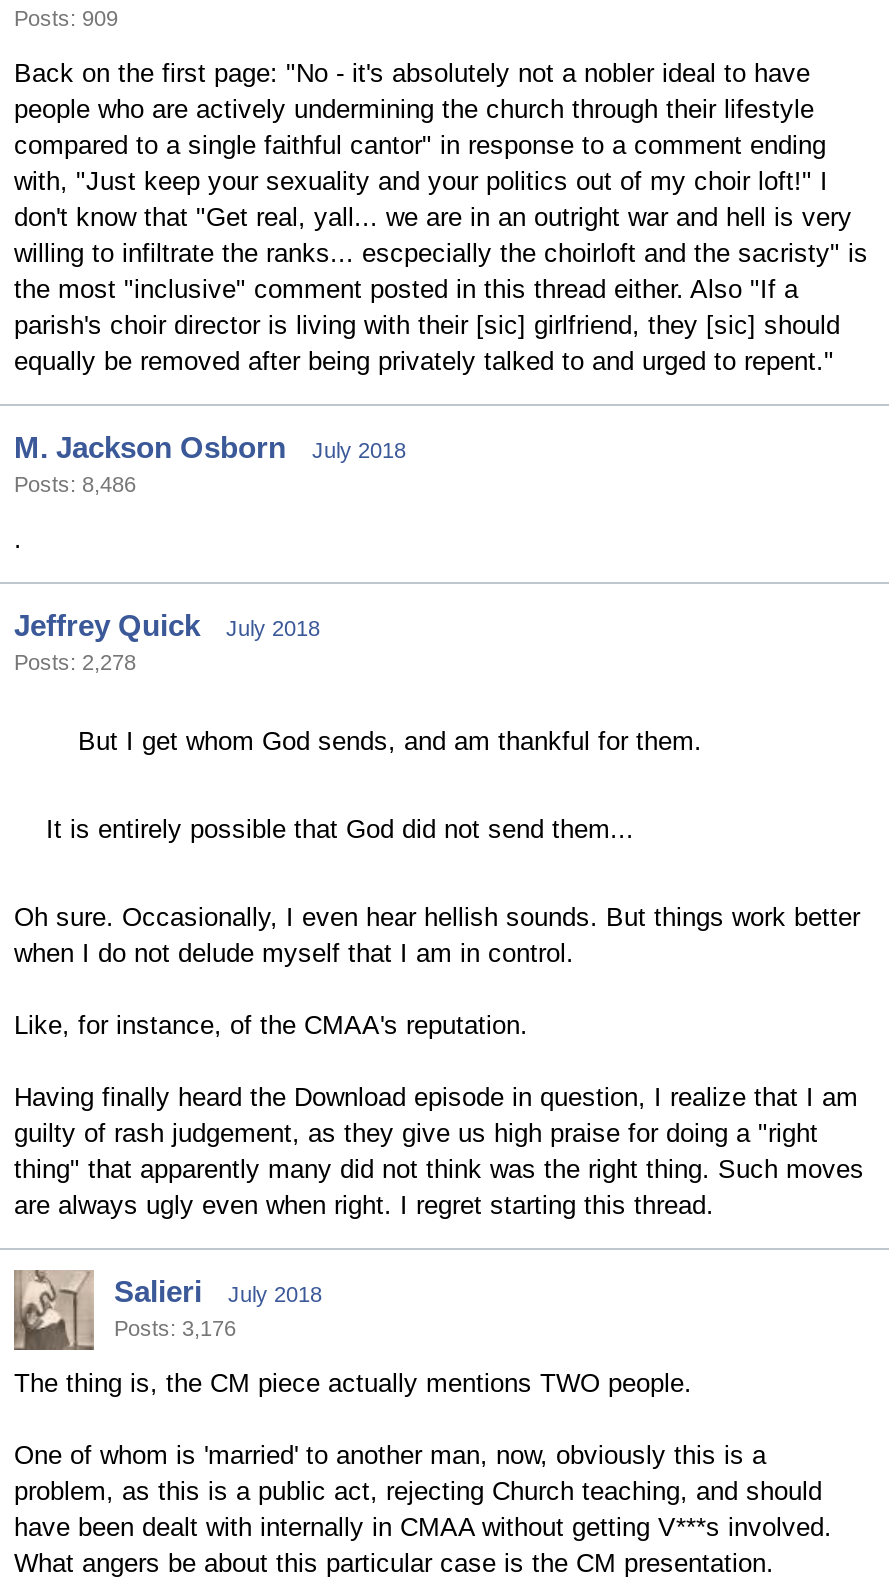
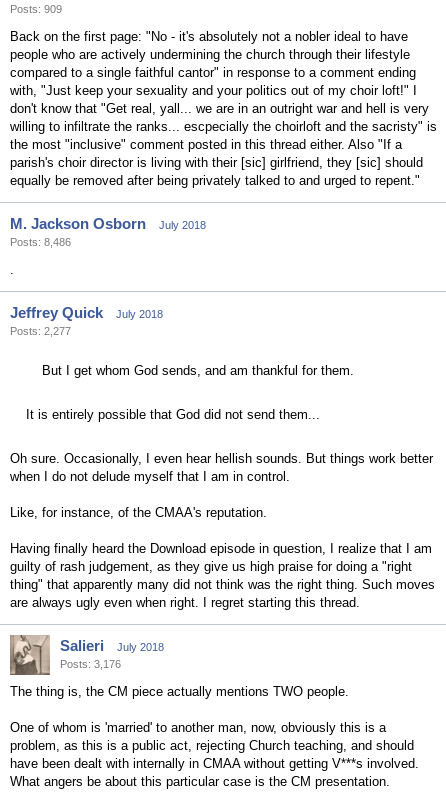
[14,650,136,674] Posts: 2,278 -> [10,325,71,337] Posts: 2,277

